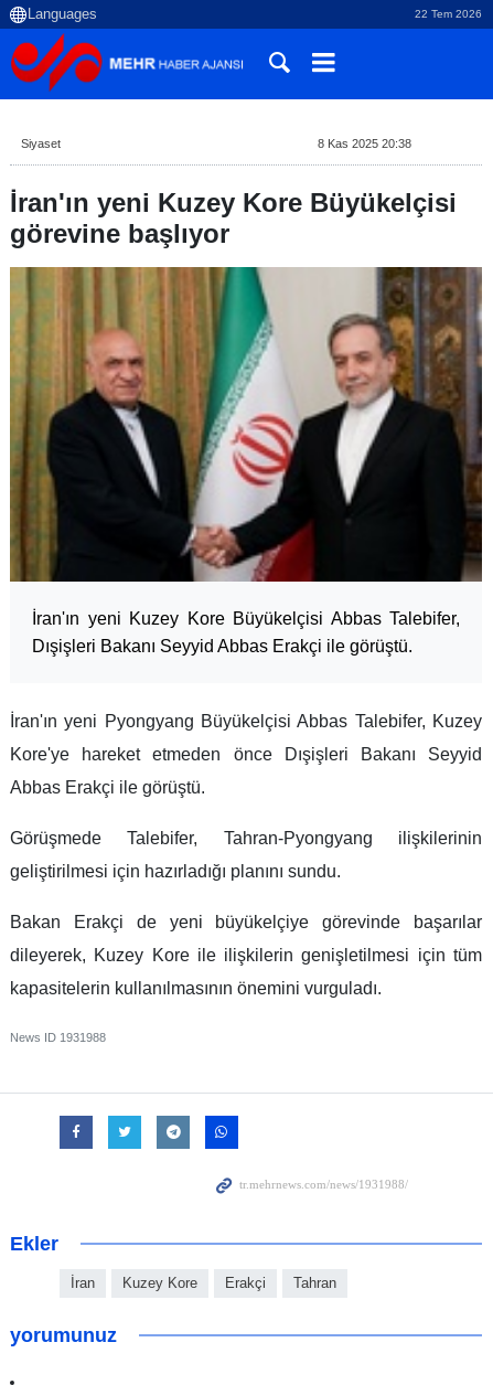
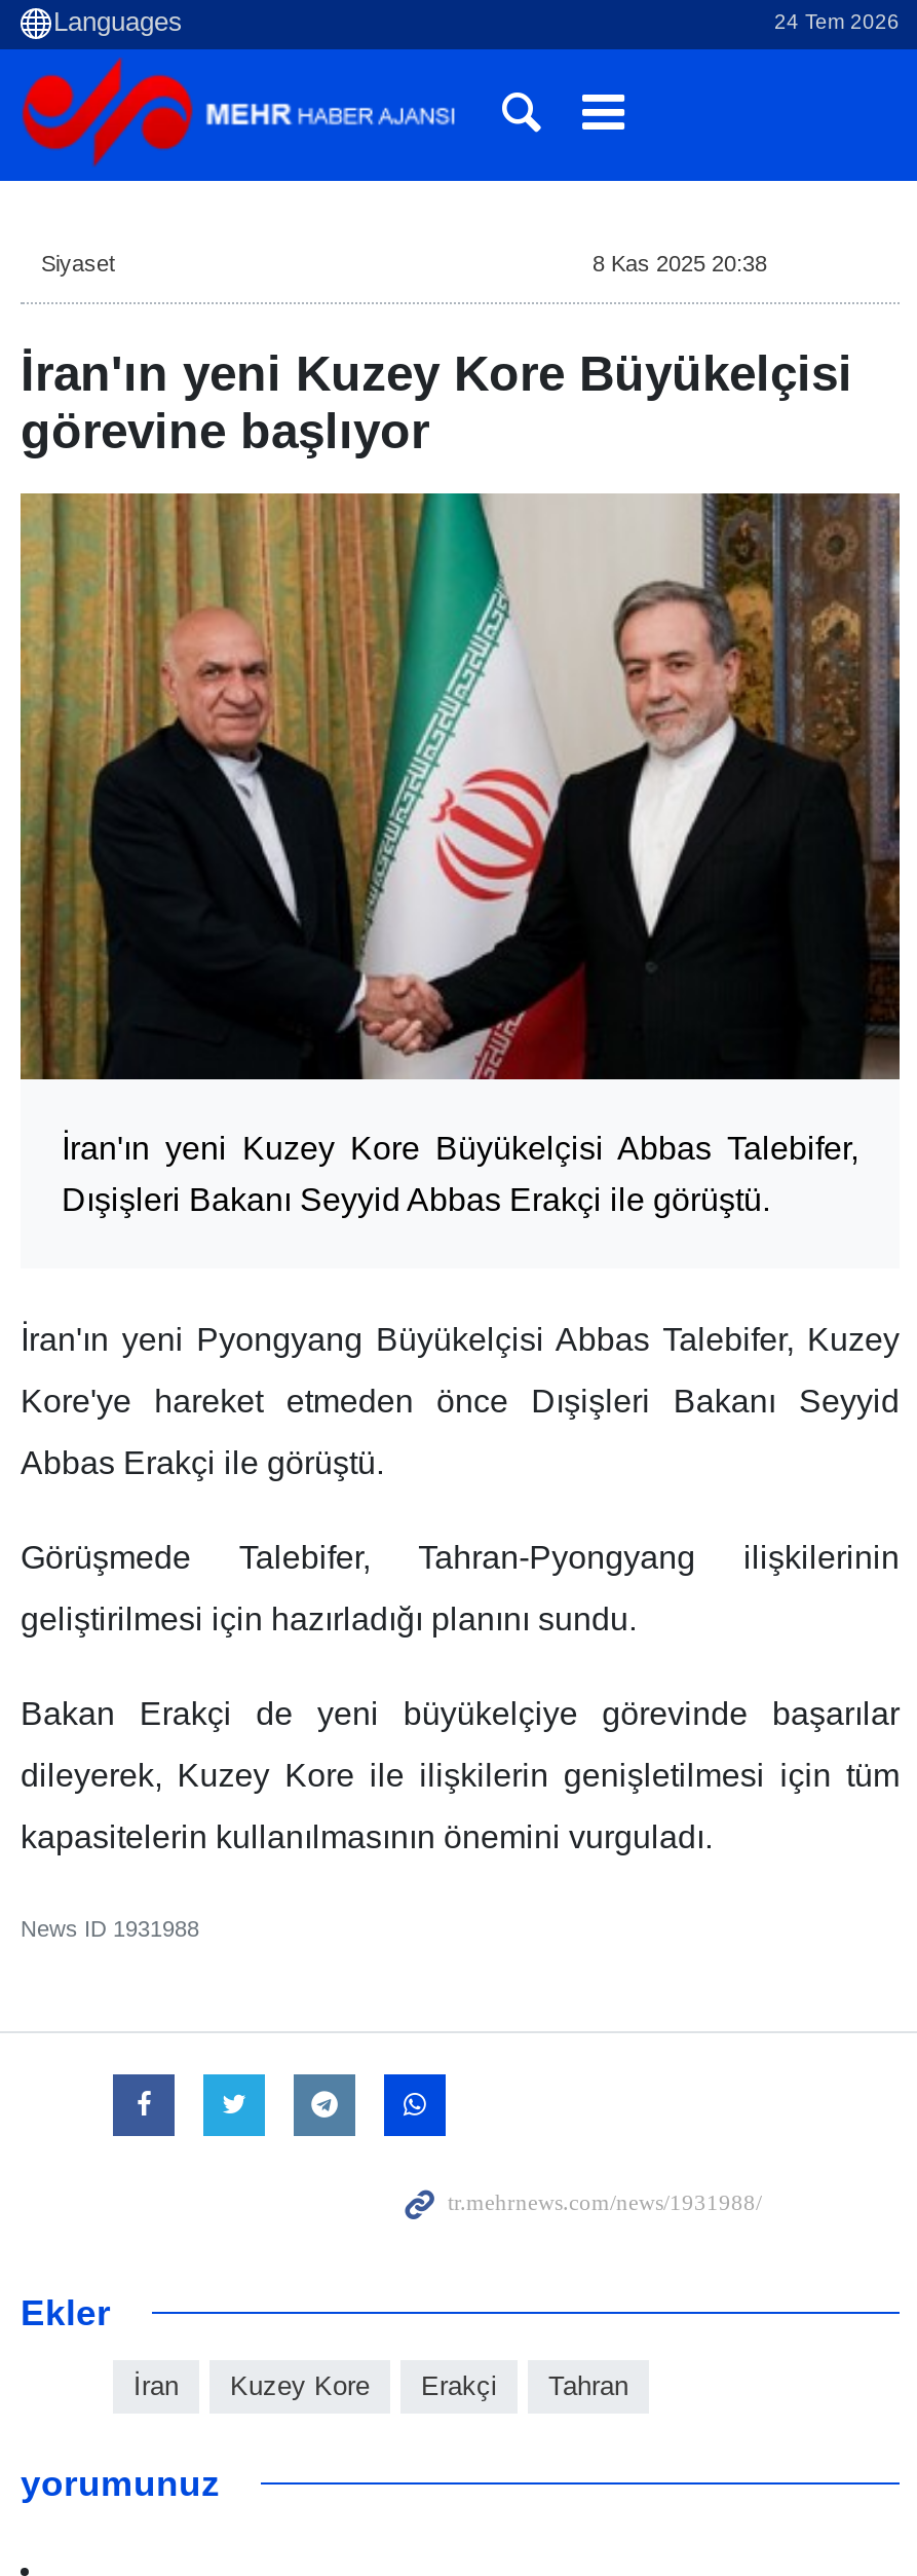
[415,8,482,20] 22 Tem 2026 -> [774,10,900,33] 24 Tem 2026

